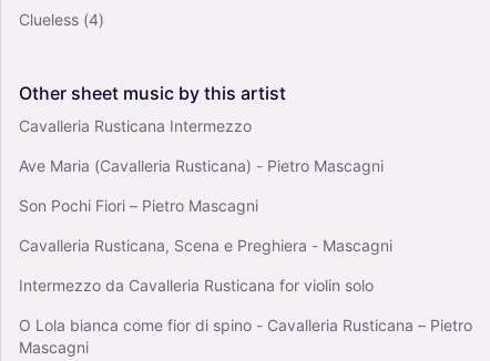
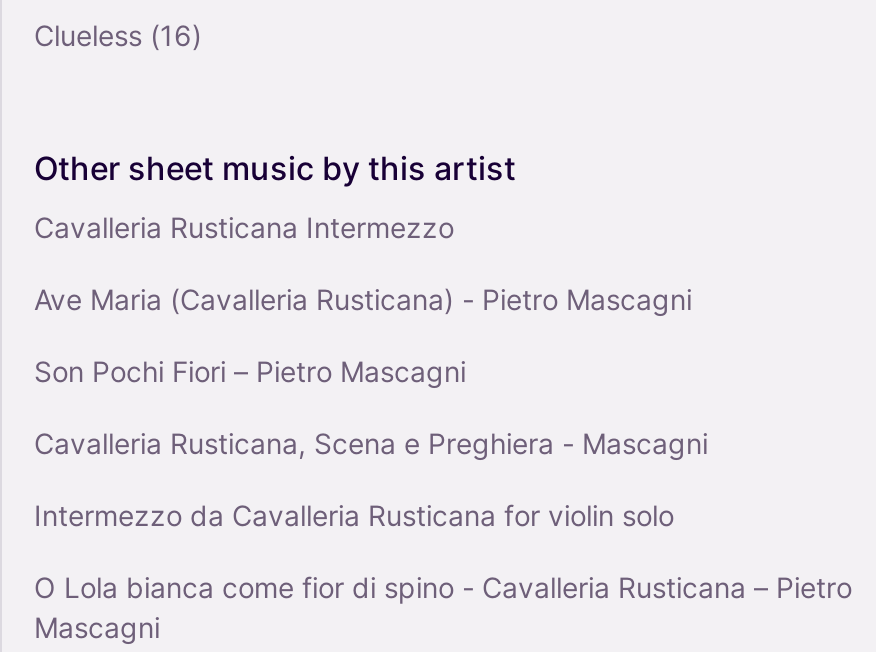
[19,10,104,28] Clueless (4) -> [34,17,202,51] Clueless (16)

